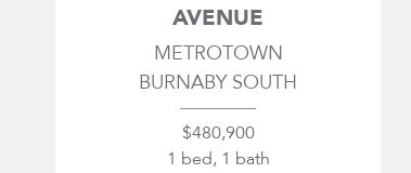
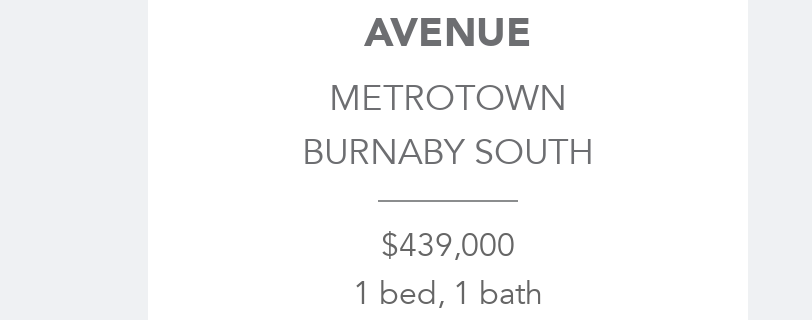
[182,122,254,144] $480,900 -> [381,226,515,266] $439,000

